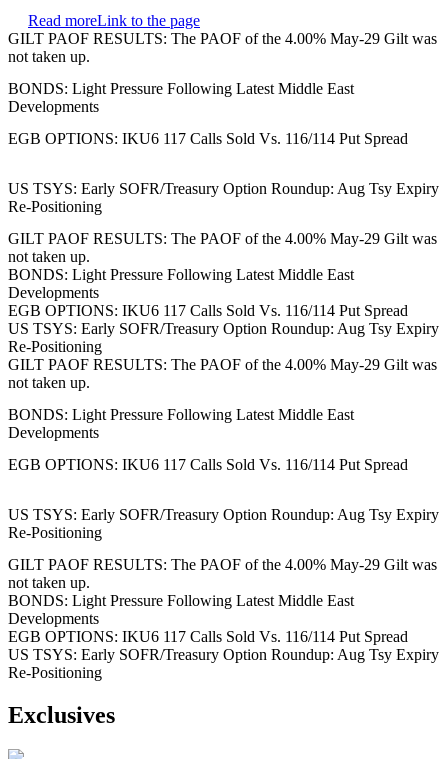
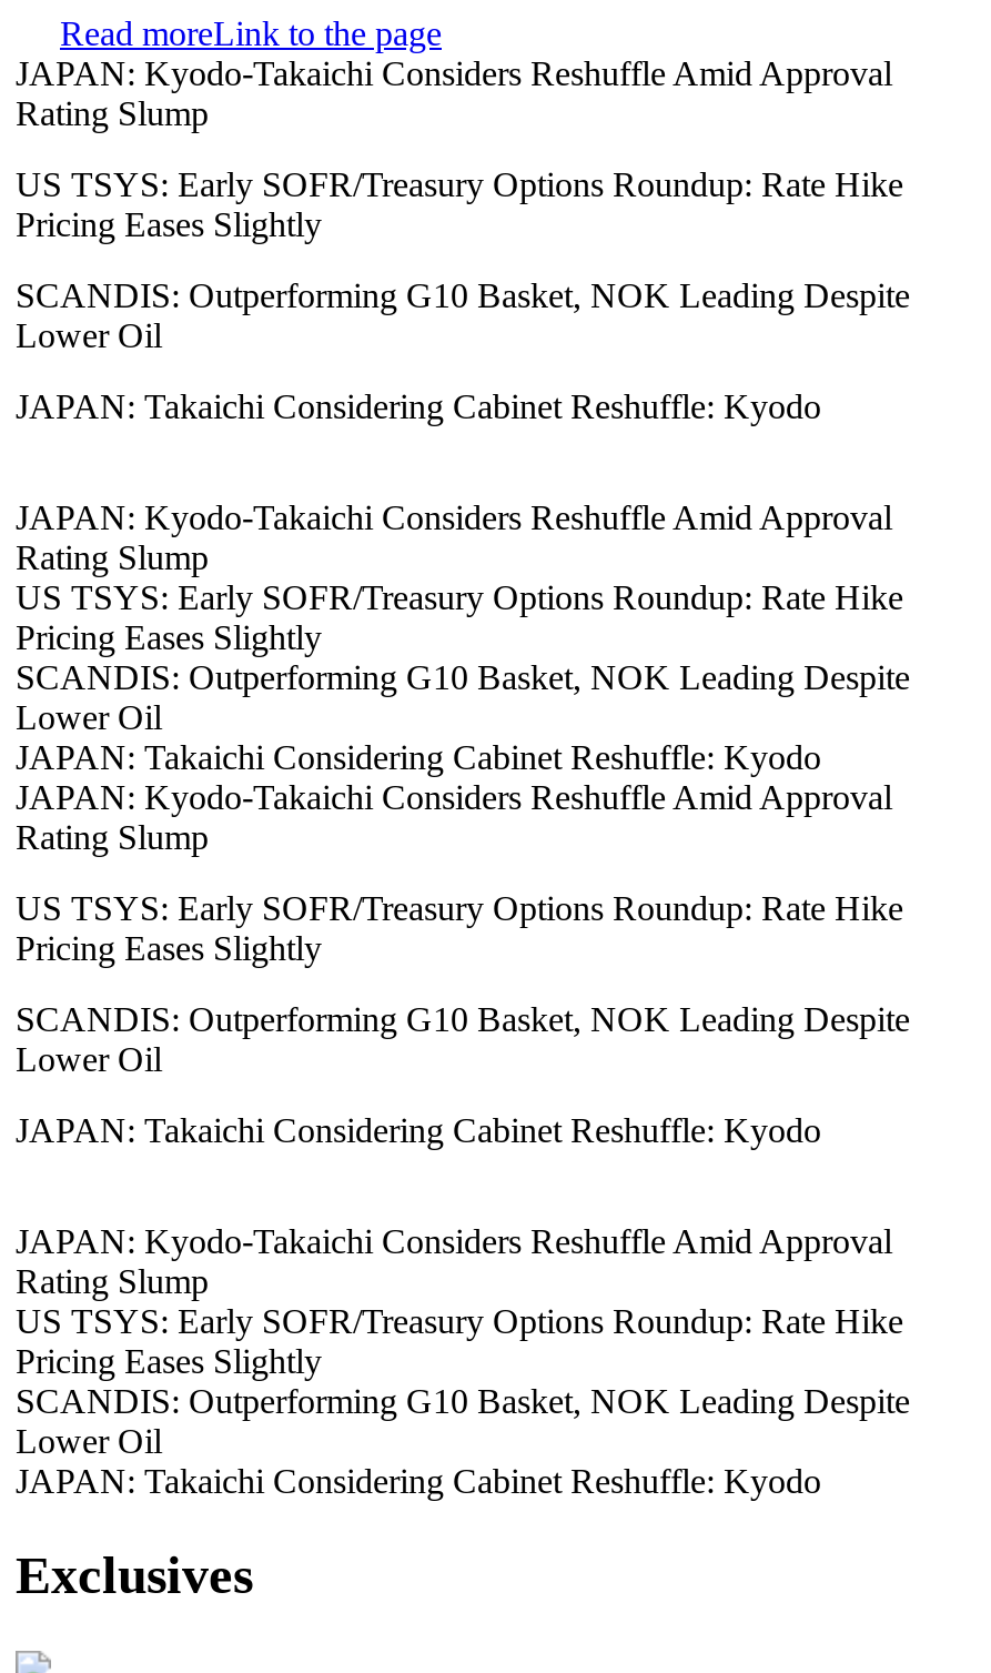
[8,30,437,65] GILT PAOF RESULTS: The PAOF of the 4.00% May-29 Gilt was | not taken up. -> [16,55,892,133] JAPAN: Kyodo-Takaichi Considers Reshuffle Amid Approval | Rating Slump
[8,80,354,115] BONDS: Light Pressure Following Latest Middle East | Developments -> [16,166,903,244] US TSYS: Early SOFR/Treasury Options Roundup: Rate Hike | Pricing Eases Slightly
[8,130,408,147] EGB OPTIONS: IKU6 117 Calls Sold Vs. 116/114 Put Spread -> [16,277,910,355] SCANDIS: Outperforming G10 Basket, NOK Leading Despite | Lower Oil
[8,180,439,215] US TSYS: Early SOFR/Treasury Option Roundup: Aug Tsy Expiry | Re-Positioning -> [16,388,821,426] JAPAN: Takaichi Considering Cabinet Reshuffle: Kyodo
[8,230,439,391] GILT PAOF RESULTS: The PAOF of the 4.00% May-29 Gilt was | not taken up. | BONDS: Light Pressure Following Latest Middle East | Developments | EGB OPTIONS: IKU6 117 Calls Sold Vs. 116/114 Put Spread | US TSYS: Early SOFR/Treasury Option Roundup: Aug Tsy Expiry | Re-Positioning | GILT PAOF RESULTS: The PAOF of the 4.00% May-29 Gilt was | not taken up. -> [16,499,910,856] JAPAN: Kyodo-Takaichi Considers Reshuffle Amid Approval | Rating Slump | US TSYS: Early SOFR/Treasury Options Roundup: Rate Hike | Pricing Eases Slightly | SCANDIS: Outperforming G10 Basket, NOK Leading Despite | Lower Oil | JAPAN: Takaichi Considering Cabinet Reshuffle: Kyodo | JAPAN: Kyodo-Takaichi Considers Reshuffle Amid Approval | Rating Slump
[8,406,354,441] BONDS: Light Pressure Following Latest Middle East | Developments -> [16,890,903,967] US TSYS: Early SOFR/Treasury Options Roundup: Rate Hike | Pricing Eases Slightly
[8,456,408,473] EGB OPTIONS: IKU6 117 Calls Sold Vs. 116/114 Put Spread -> [16,1001,910,1078] SCANDIS: Outperforming G10 Basket, NOK Leading Despite | Lower Oil
[8,506,439,541] US TSYS: Early SOFR/Treasury Option Roundup: Aug Tsy Expiry | Re-Positioning -> [16,1112,821,1149] JAPAN: Takaichi Considering Cabinet Reshuffle: Kyodo
[8,556,439,681] GILT PAOF RESULTS: The PAOF of the 4.00% May-29 Gilt was | not taken up. | BONDS: Light Pressure Following Latest Middle East | Developments | EGB OPTIONS: IKU6 117 Calls Sold Vs. 116/114 Put Spread | US TSYS: Early SOFR/Treasury Option Roundup: Aug Tsy Expiry | Re-Positioning -> [16,1223,910,1500] JAPAN: Kyodo-Takaichi Considers Reshuffle Amid Approval | Rating Slump | US TSYS: Early SOFR/Treasury Options Roundup: Rate Hike | Pricing Eases Slightly | SCANDIS: Outperforming G10 Basket, NOK Leading Despite | Lower Oil | JAPAN: Takaichi Considering Cabinet Reshuffle: Kyodo

